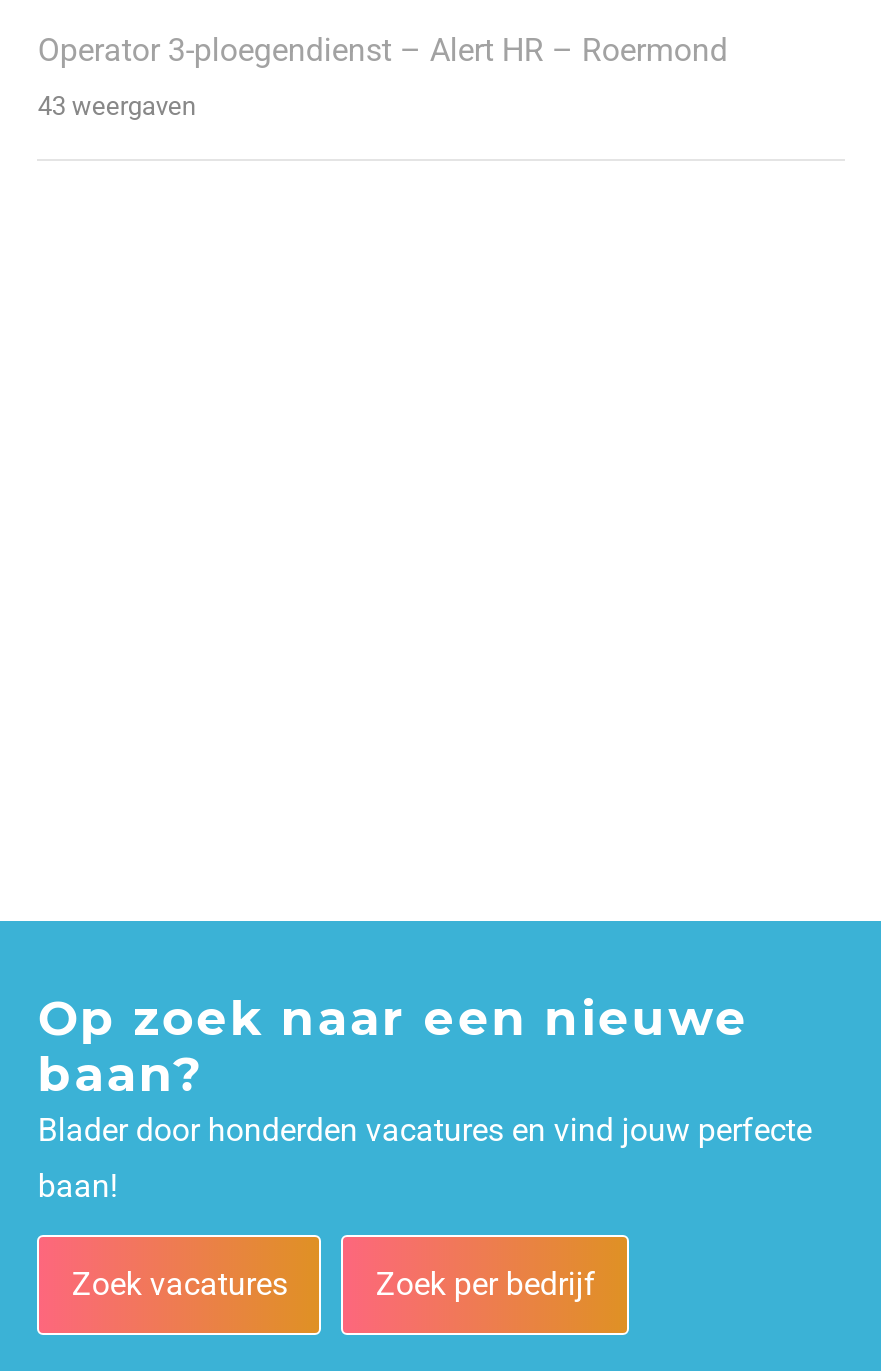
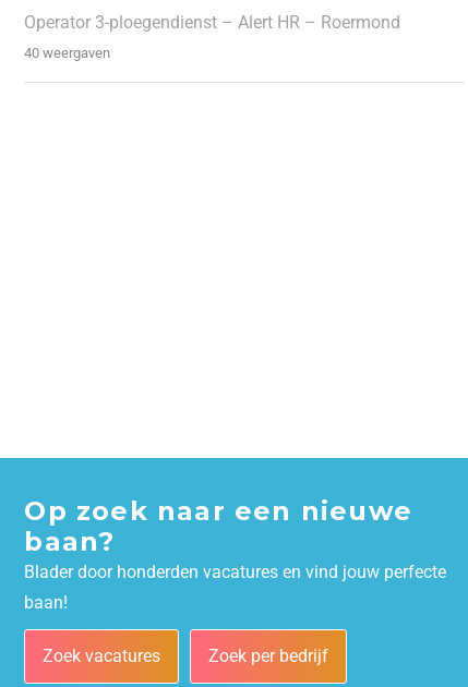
[38,91,196,121] 43 weergaven -> [24,45,111,61] 40 weergaven

